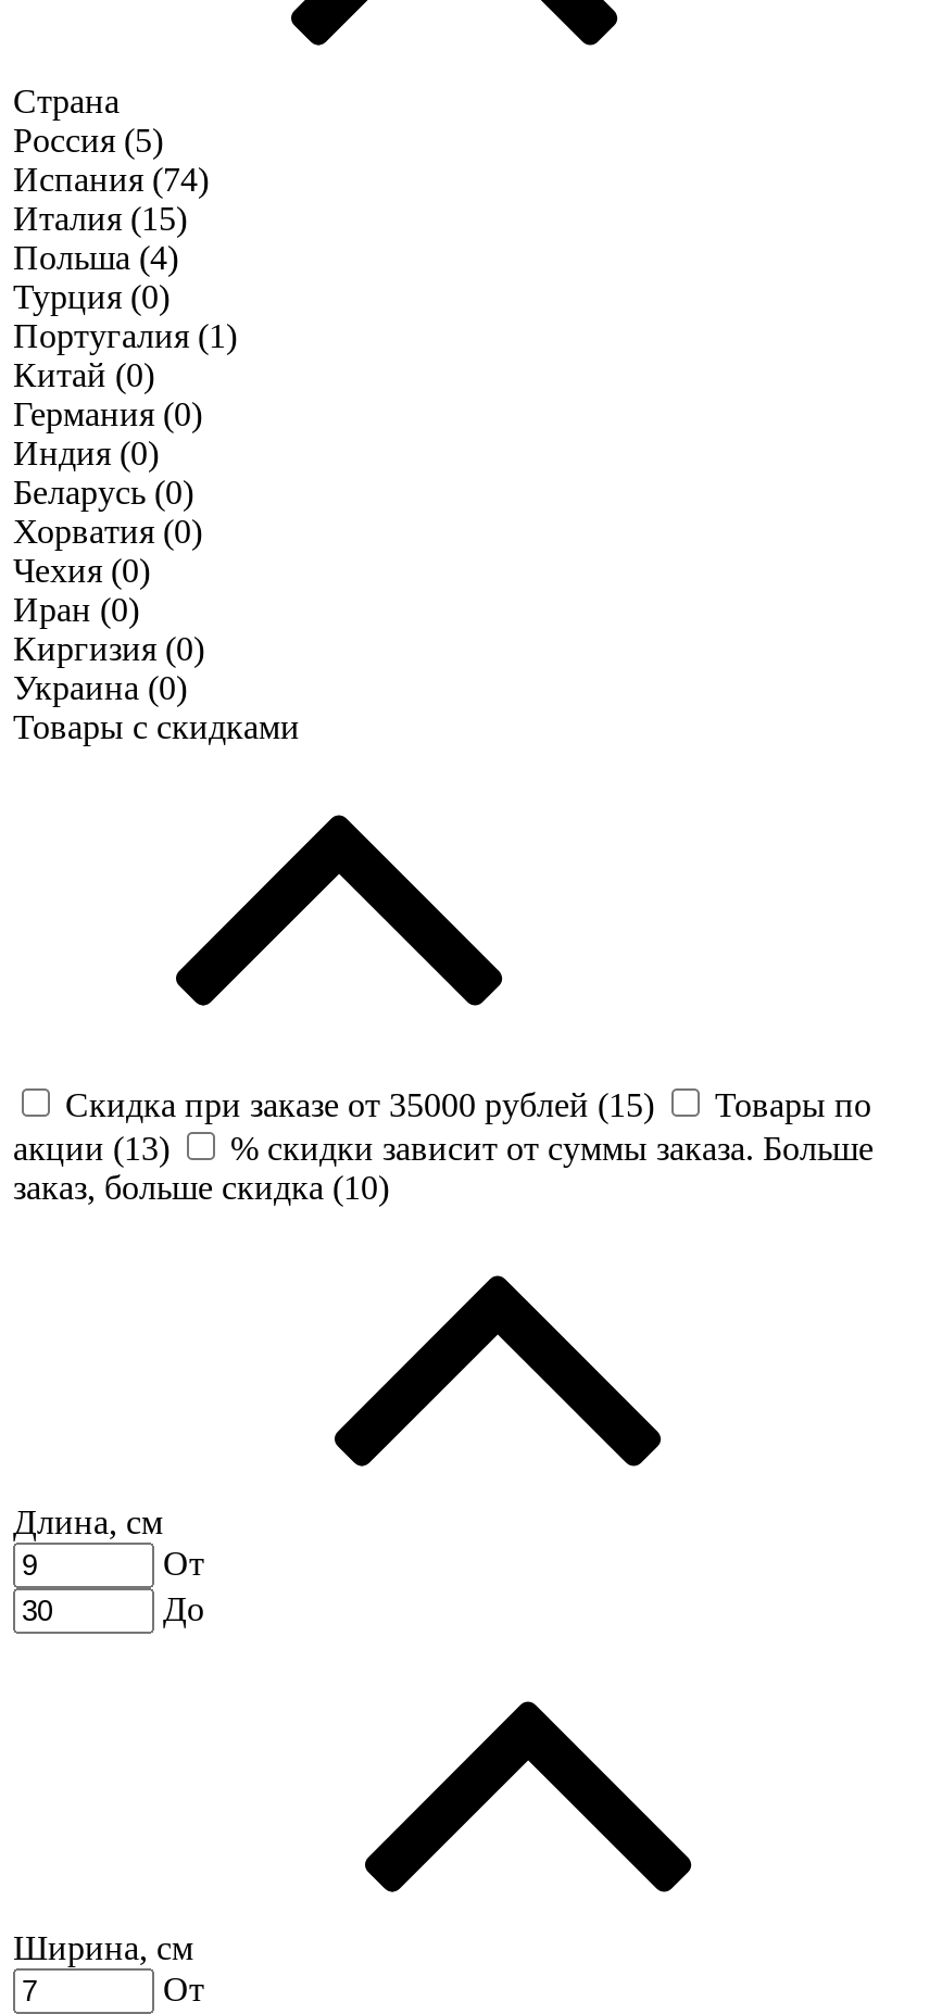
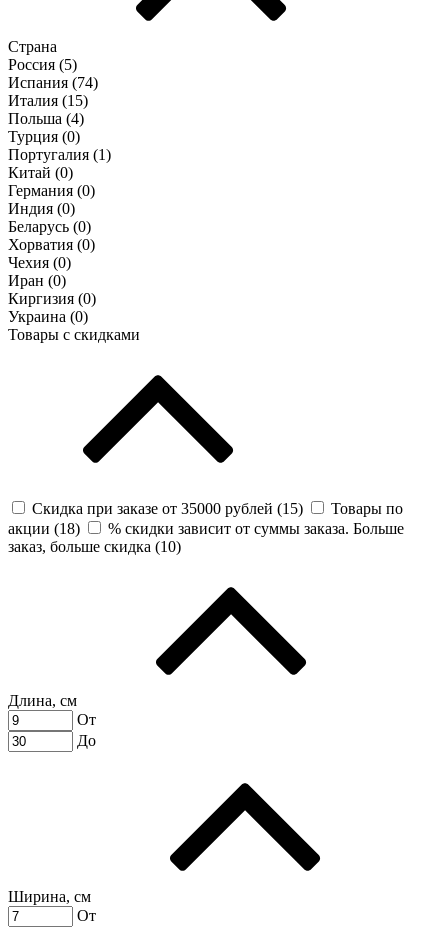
[13,1129,874,1166] акции (13) % скидки зависит от суммы заказа. Больше -> [8,520,404,537] акции (18) % скидки зависит от суммы заказа. Больше

